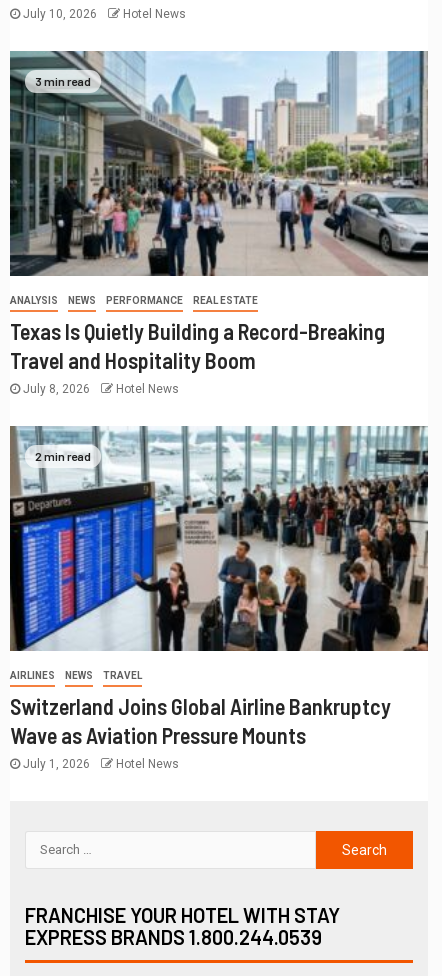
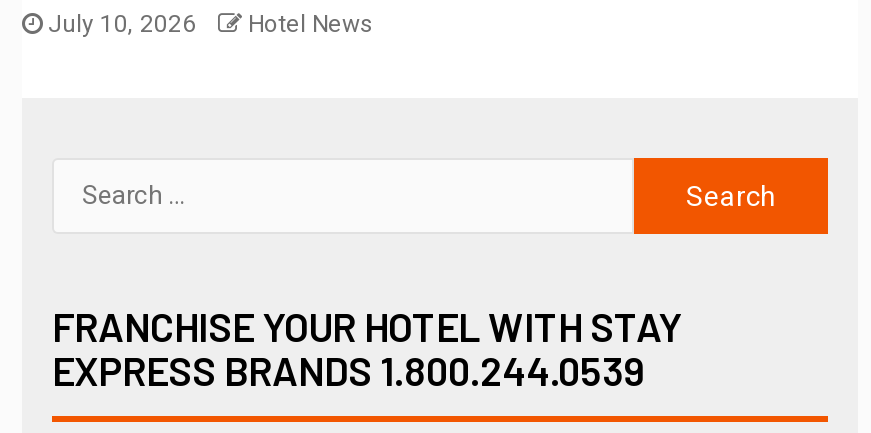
[9,50,429,277] [image] | 3 min read -> none
[10,295,385,396] ANALYSIS | NEWS | PERFORMANCE | REAL ESTATE | Texas Is Quietly Building a Record-Breaking | Travel and Hospitality Boom | July 8, 2026 | Hotel News -> none
[9,425,429,652] [image] | 2 min read -> none
[10,670,391,771] AIRLINES | NEWS | TRAVEL | Switzerland Joins Global Airline Bankruptcy | Wave as Aviation Pressure Mounts | July 1, 2026 | Hotel News -> none

